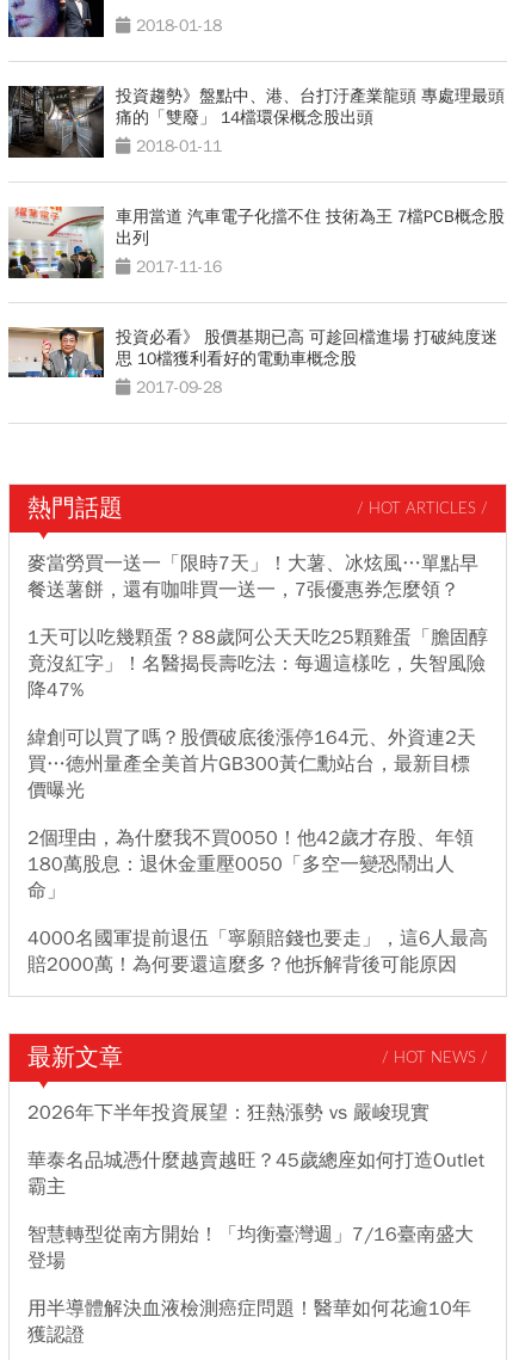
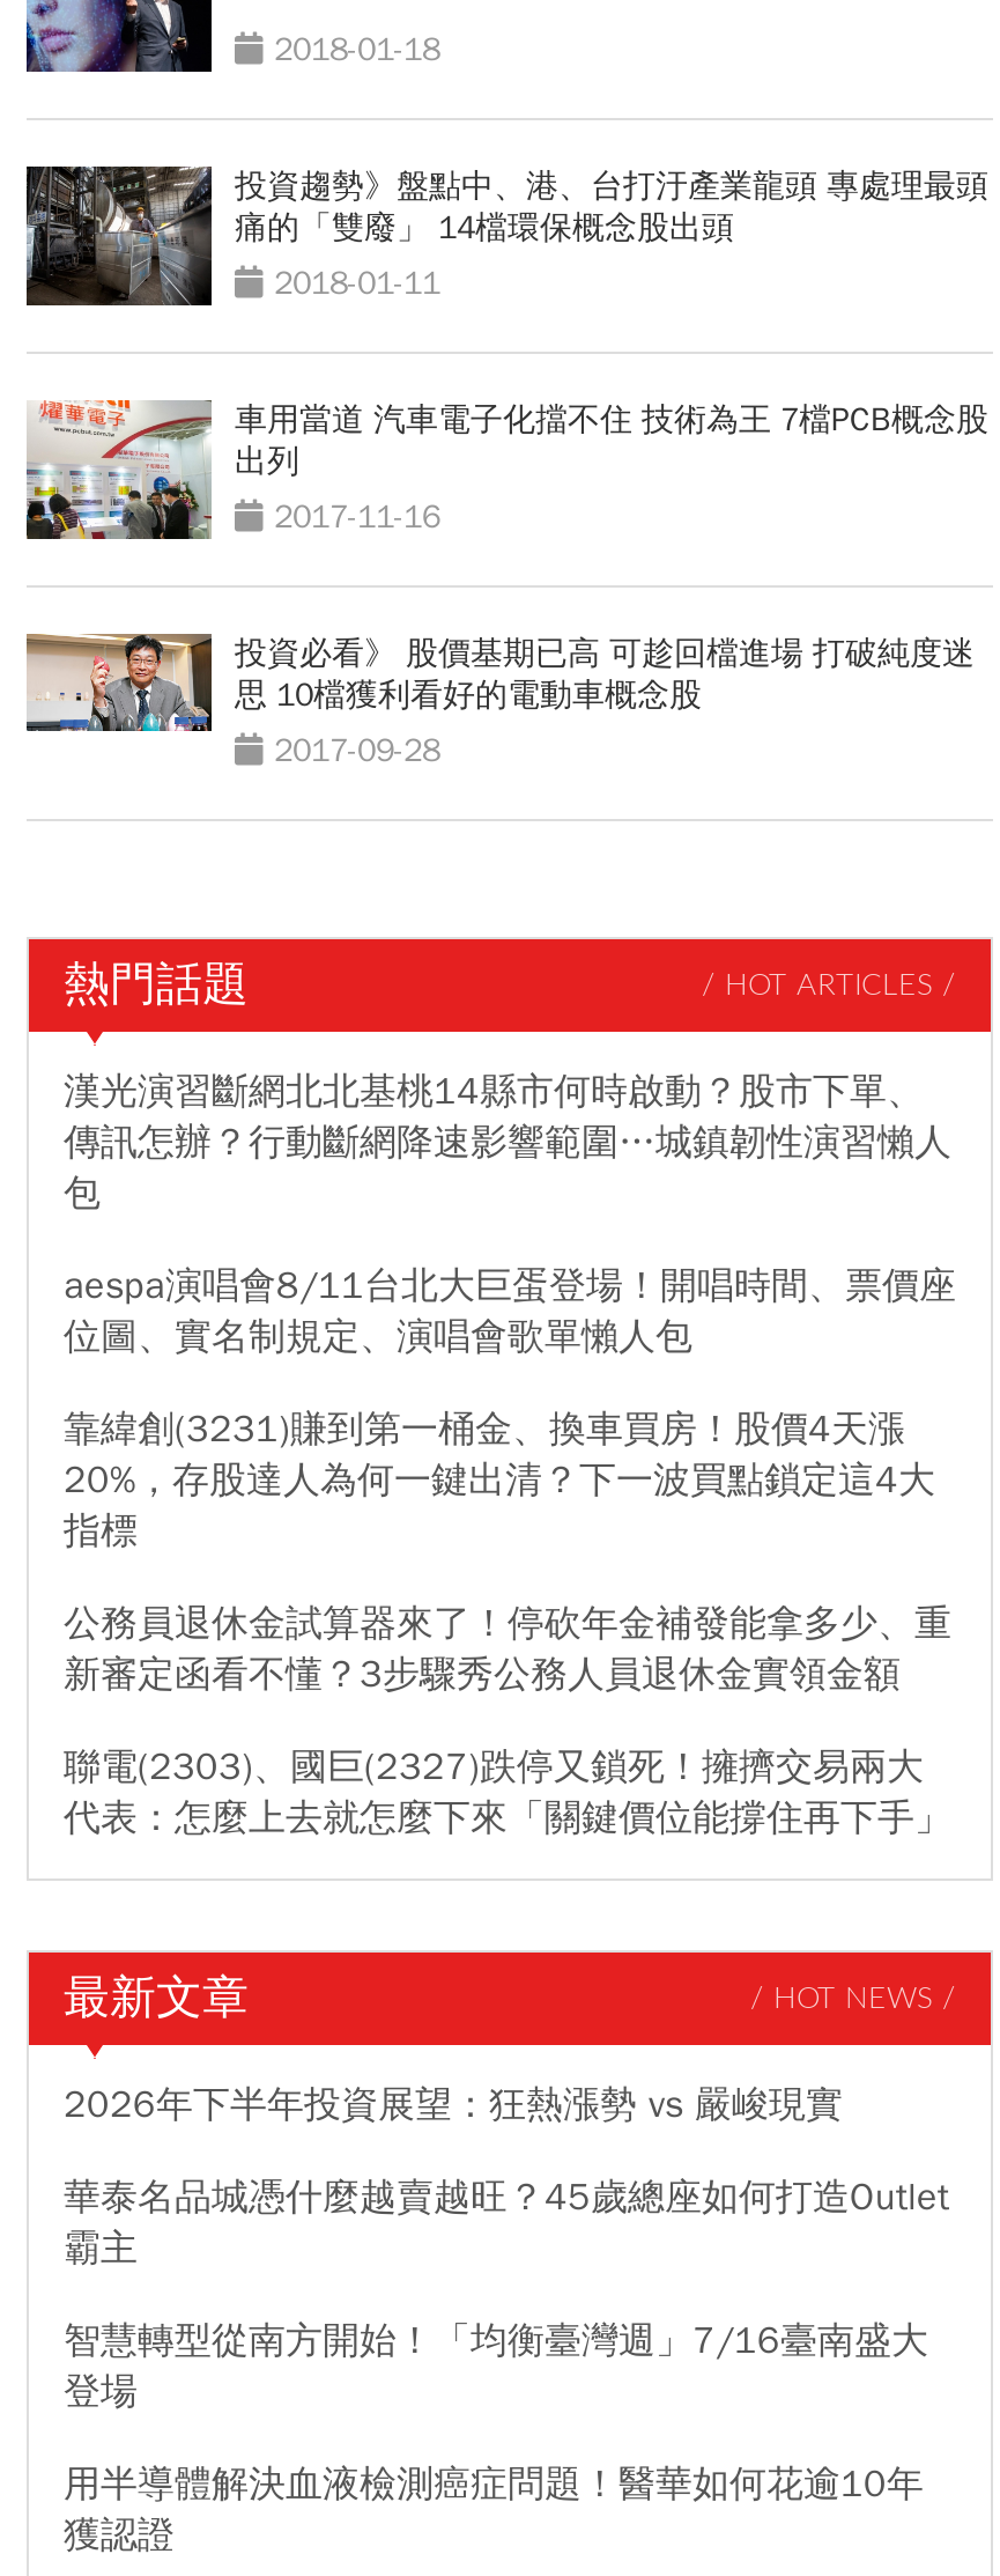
[27,552,478,602] 麥當勞買一送一「限時7天」！大薯、冰炫風…單點早 | 餐送薯餅，還有咖啡買一送一，7張優惠券怎麼領？ -> [64,1069,951,1217] 漢光演習斷網北北基桃14縣市何時啟動？股市下單、 | 傳訊怎辦？行動斷網降速影響範圍…城鎮韌性演習懶人 | 包
[27,626,488,702] 1天可以吃幾顆蛋？88歲阿公天天吃25顆雞蛋「膽固醇 | 竟沒紅字」！名醫揭長壽吃法：每週這樣吃，失智風險 | 降47% -> [64,1263,956,1360] aespa演唱會8/11台北大巨蛋登場！開唱時間、票價座 | 位圖、實名制規定、演唱會歌單懶人包
[27,726,476,802] 緯創可以買了嗎？股價破底後漲停164元、外資連2天 | 買…德州量產全美首片GB300黃仁勳站台，最新目標 | 價曝光 -> [64,1407,935,1555] 靠緯創(3231)賺到第一桶金、換車買房！股價4天漲 | 20%，存股達人為何一鍵出清？下一波買點鎖定這4大 | 指標
[27,826,474,903] 2個理由，為什麼我不買0050！他42歲才存股、年領 | 180萬股息：退休金重壓0050「多空一變恐鬧出人 | 命」 -> [64,1601,951,1698] 公務員退休金試算器來了！停砍年金補發能拿多少、重 | 新審定函看不懂？3步驟秀公務人員退休金實領金額
[27,927,488,977] 4000名國軍提前退伍「寧願賠錢也要走」，這6人最高 | 賠2000萬！為何要還這麼多？他拆解背後可能原因 -> [64,1744,951,1841] 聯電(2303)、國巨(2327)跌停又鎖死！擁擠交易兩大 | 代表：怎麼上去就怎麼下來「關鍵價位能撐住再下手」

